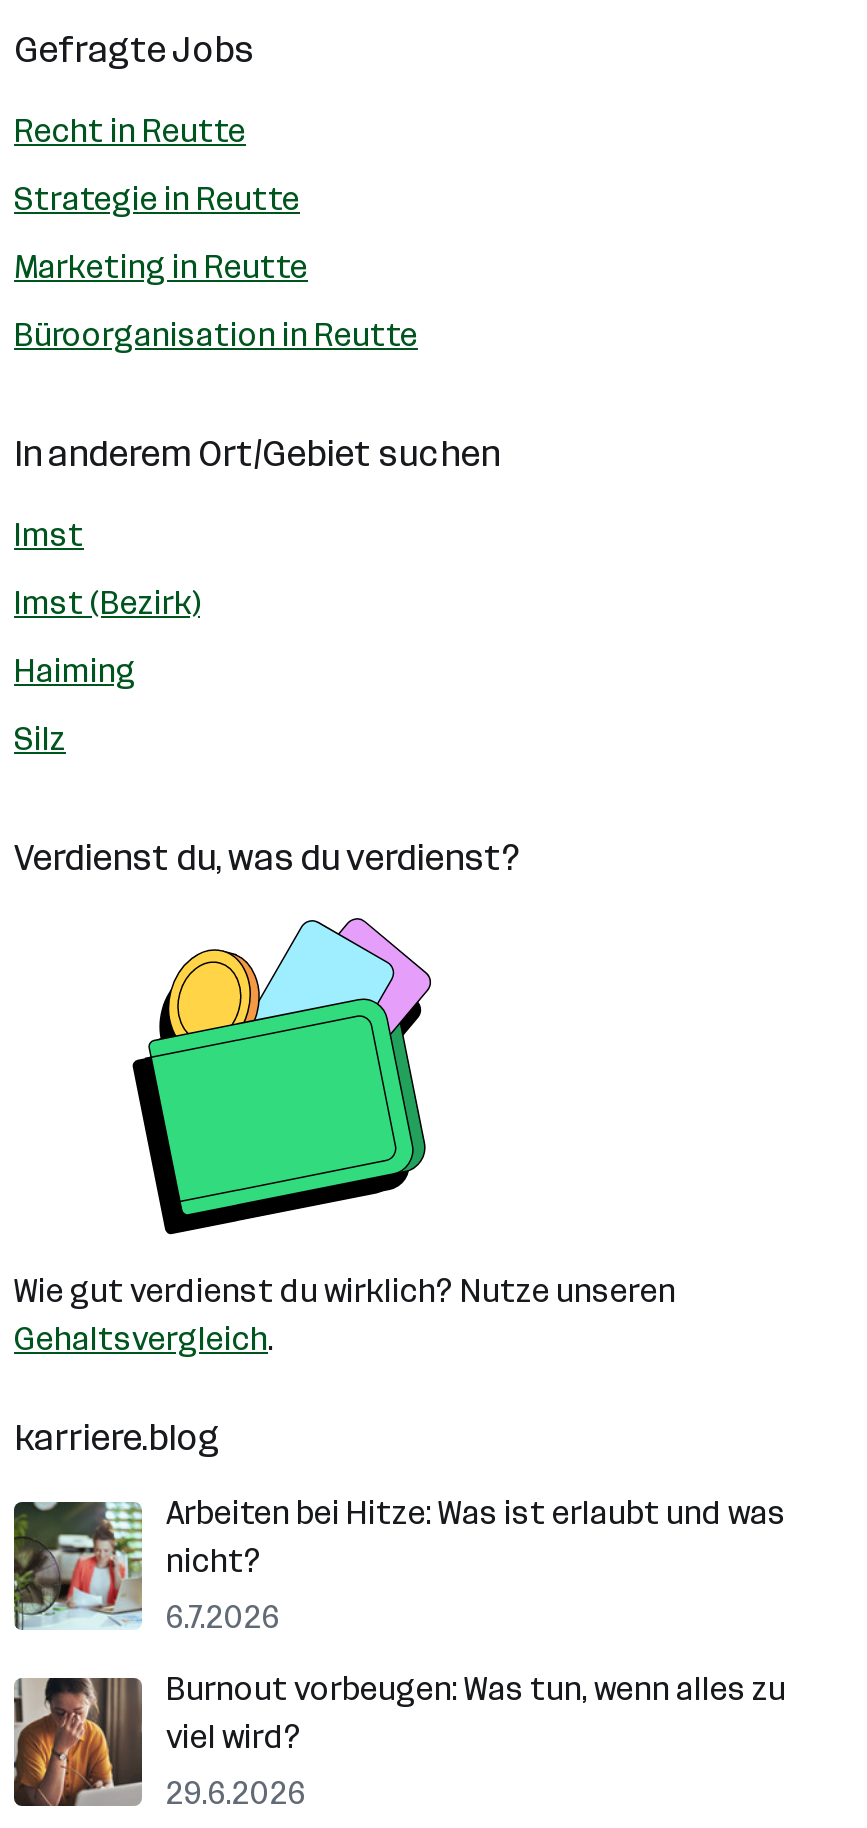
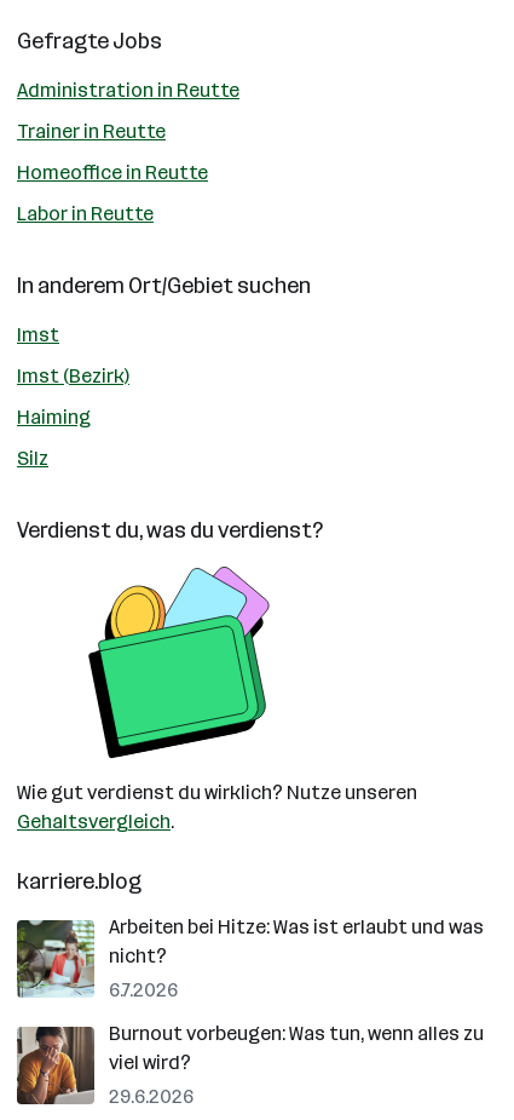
[14,112,246,150] Recht in Reutte -> [17,79,239,102] Administration in Reutte
[14,180,300,218] Strategie in Reutte -> [17,120,166,143] Trainer in Reutte
[14,248,308,286] Marketing in Reutte -> [17,161,208,184] Homeoffice in Reutte
[14,316,418,354] Büroorganisation in Reutte -> [17,202,154,225] Labor in Reutte

